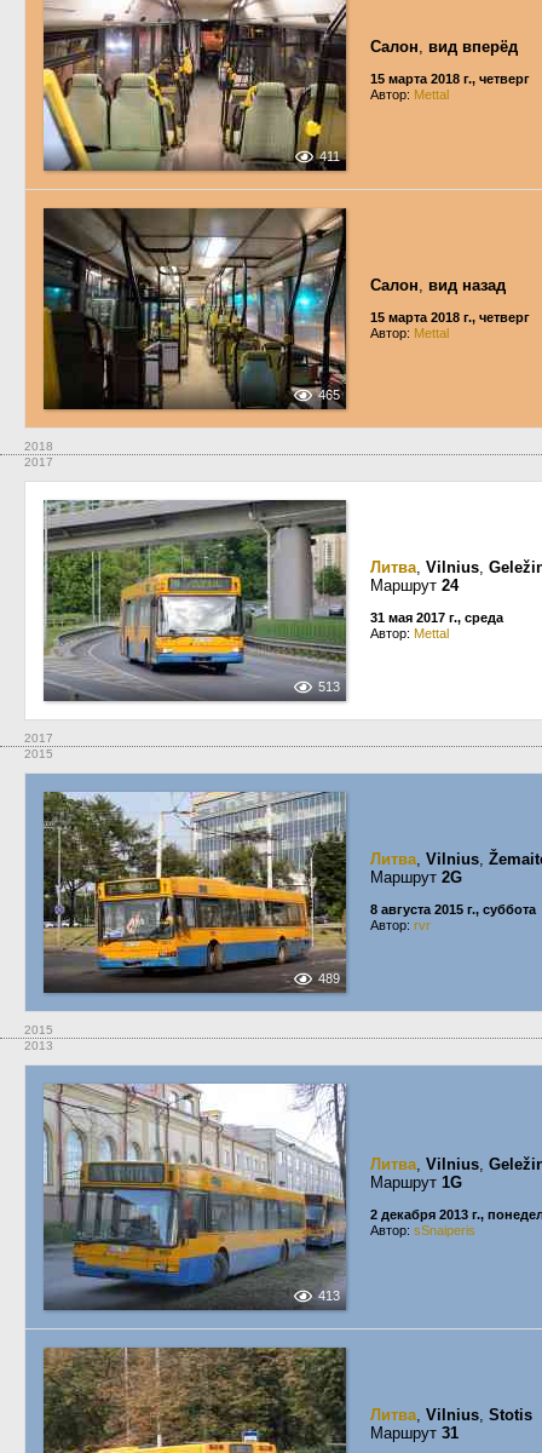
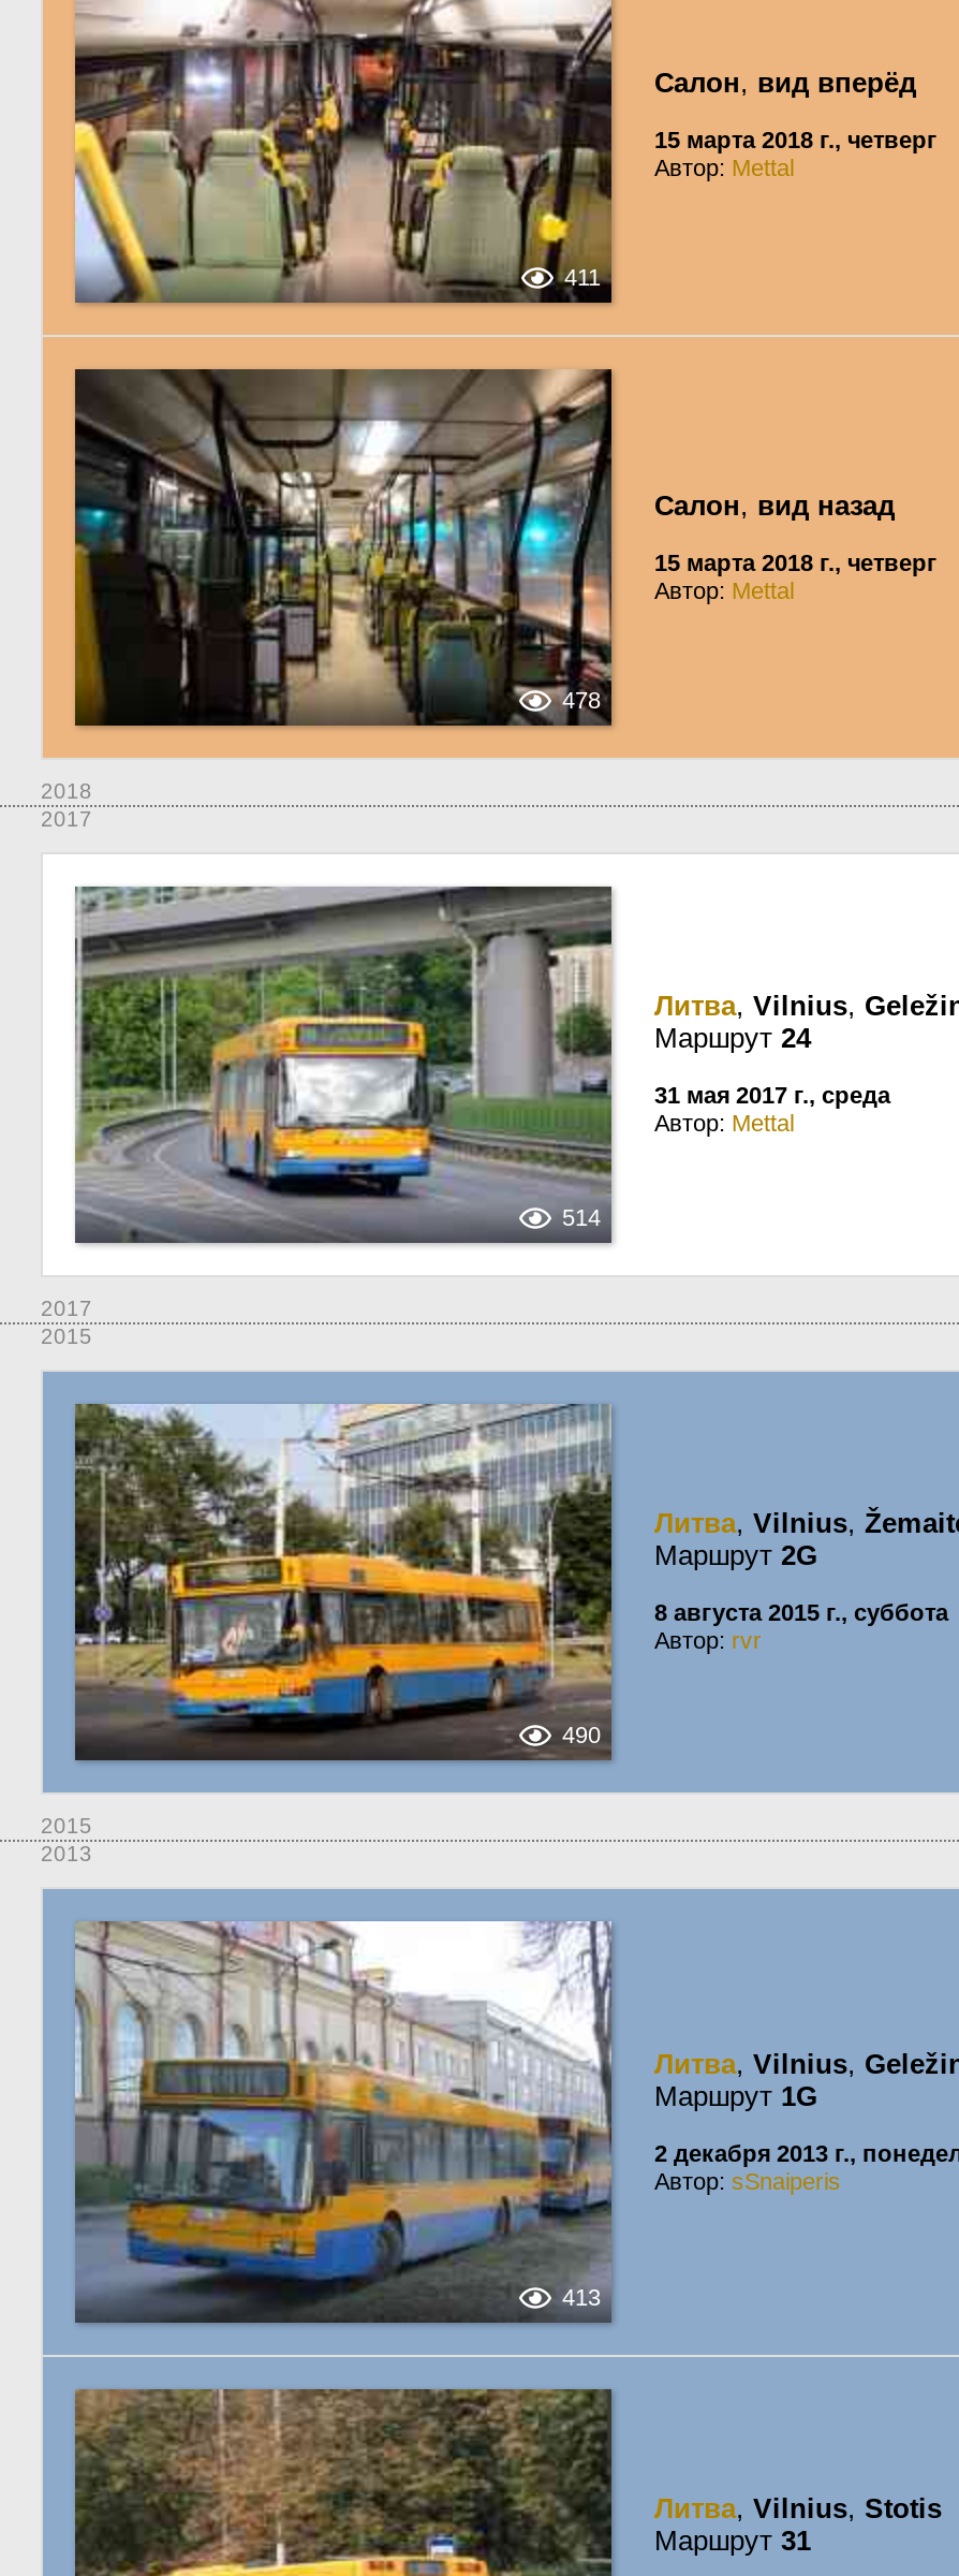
[318,387,340,402] 465 -> [562,687,601,713] 478
[318,679,340,694] 513 -> [562,1204,601,1230] 514
[318,971,340,986] 489 -> [562,1722,601,1747] 490

